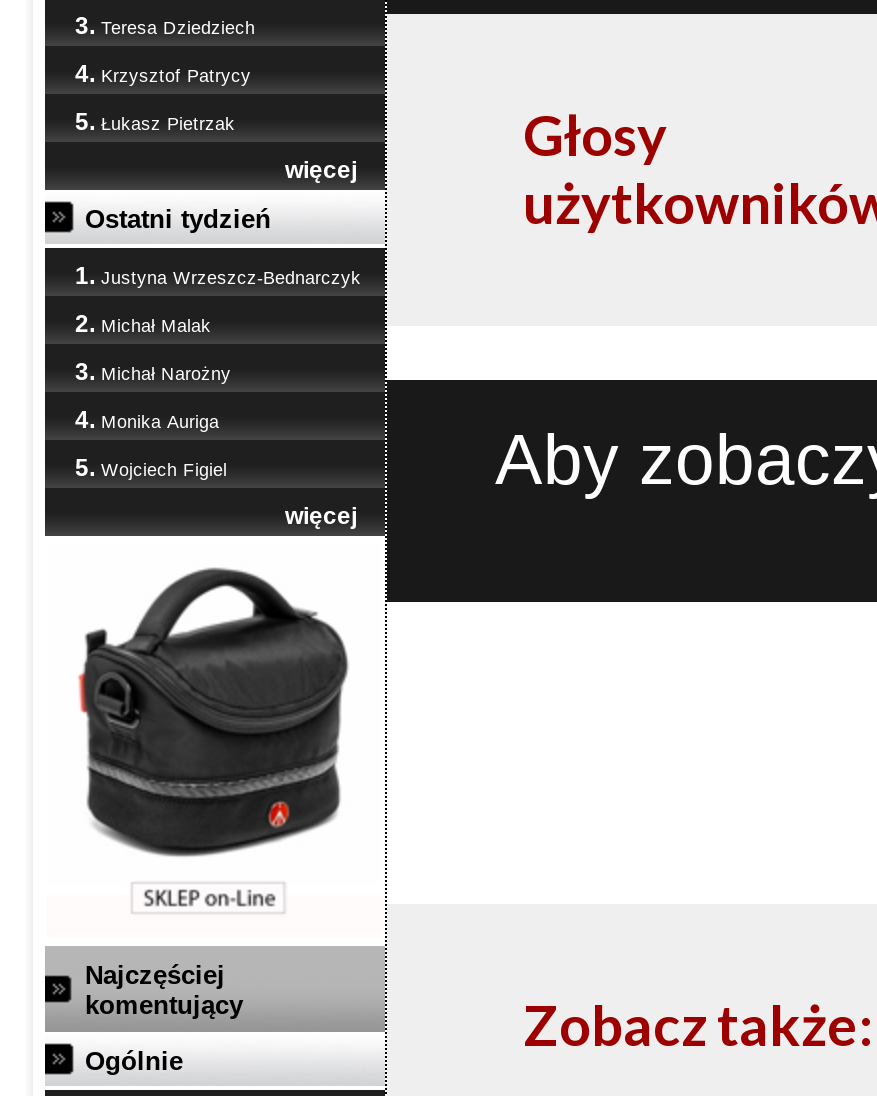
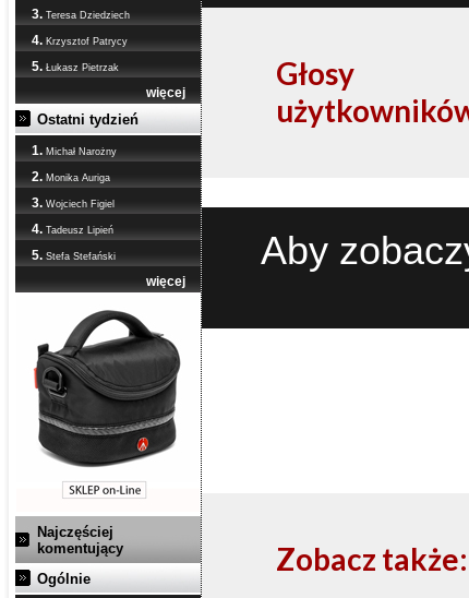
[75,262,361,290] 1. Justyna Wrzeszcz-Bednarczyk -> [32,143,117,158] 1. Michał Narożny
[75,310,211,338] 2. Michał Malak -> [32,169,110,184] 2. Monika Auriga
[75,358,231,386] 3. Michał Narożny -> [32,195,115,211] 3. Wojciech Figiel
[75,406,219,434] 4. Monika Auriga -> [32,222,113,237] 4. Tadeusz Lipień
[75,454,227,482] 5. Wojciech Figiel -> [32,248,116,263] 5. Stefa Stefański

